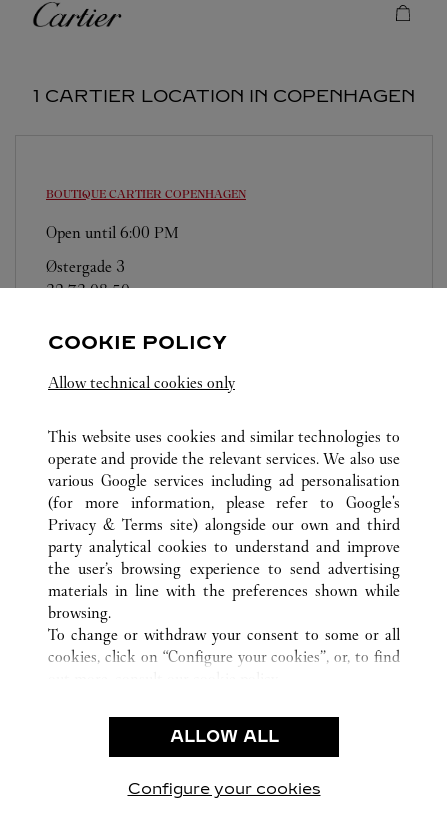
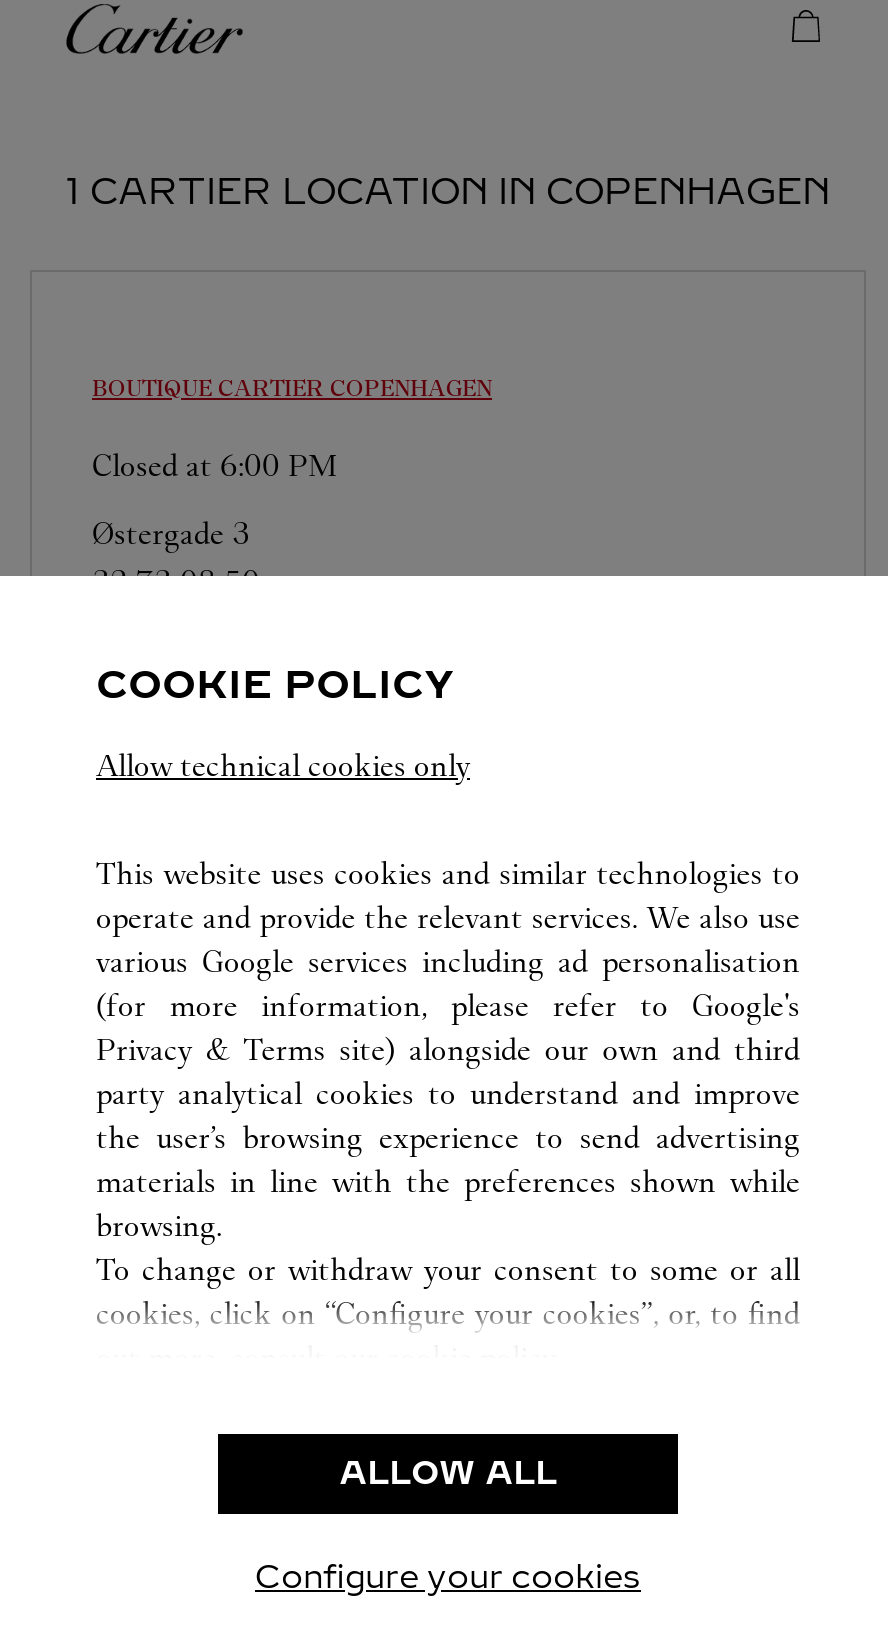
[46,223,179,242] Open until 6:00 PM -> [92,446,338,484] Closed at 6:00 PM

